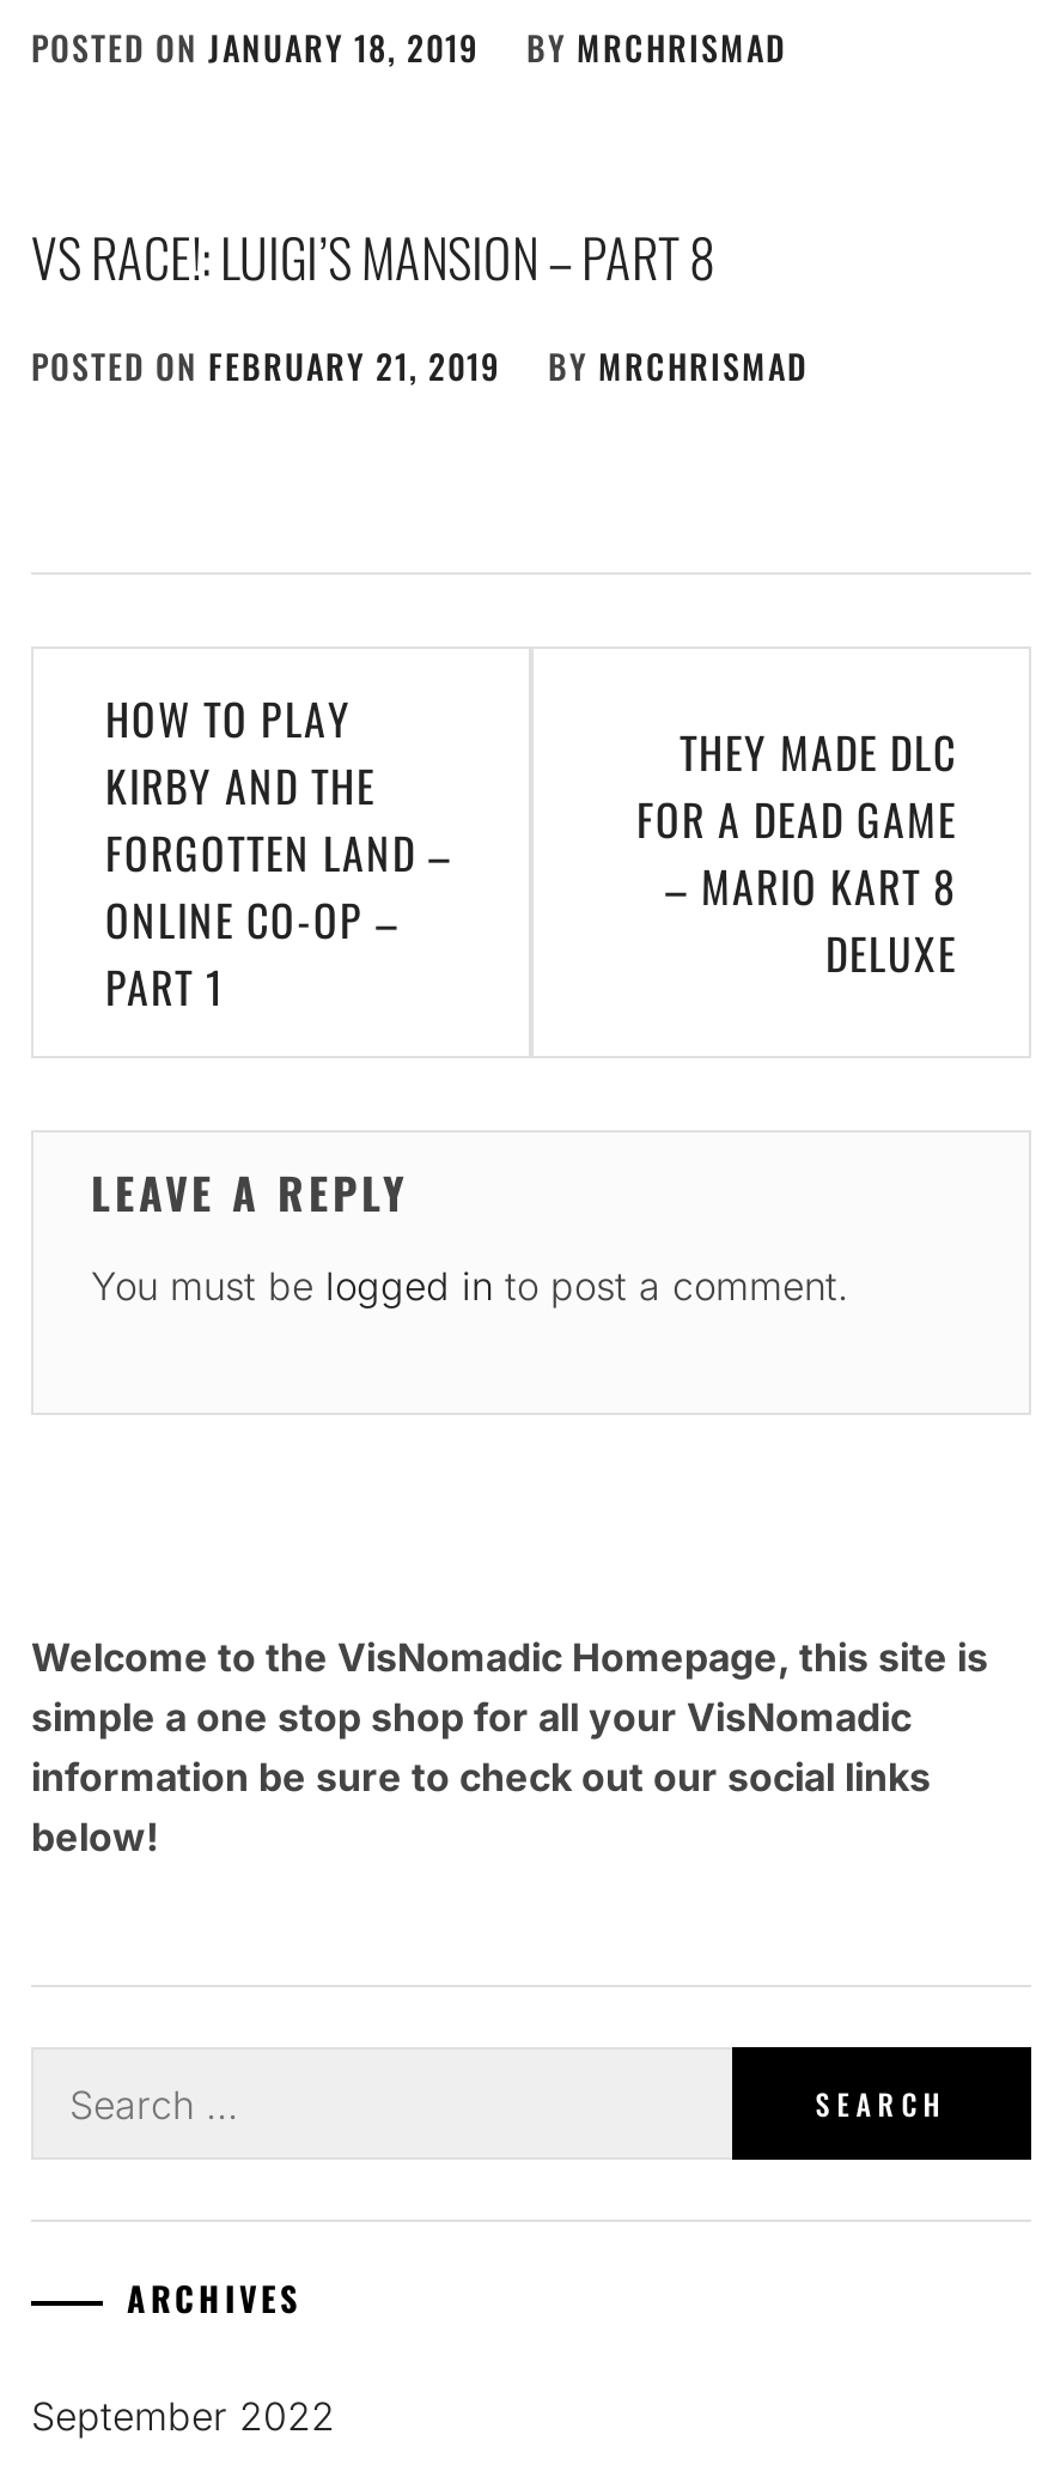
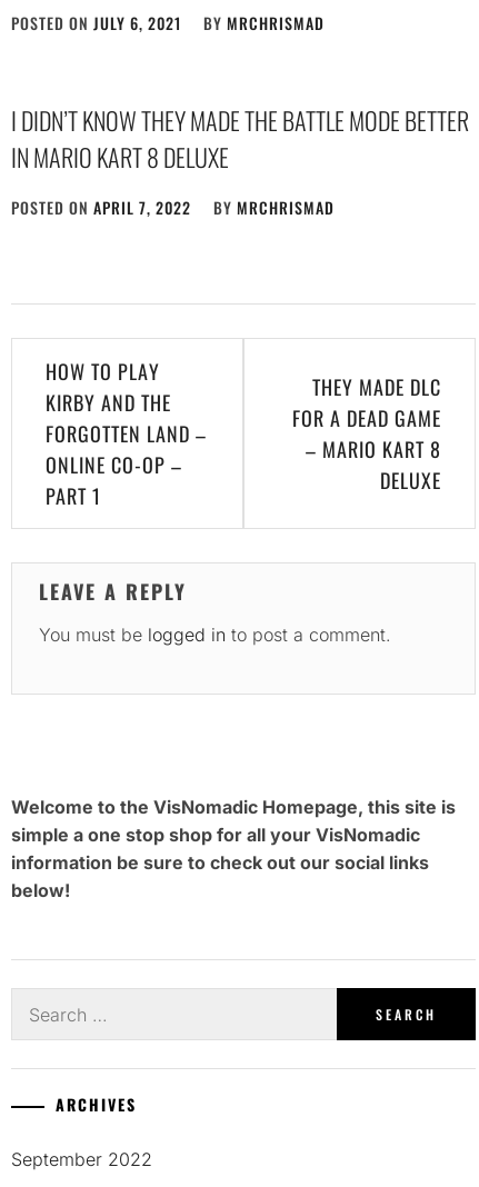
[31,22,479,72] POSTED ON JANUARY 18, 2019 -> [11,11,181,34] POSTED ON JULY 6, 2021
[31,218,715,295] VS RACE!: LUIGI’S MANSION – PART 8 -> [11,102,469,174] I DIDN’T KNOW THEY MADE THE BATTLE MODE BETTER | IN MARIO KART 8 DELUXE
[31,340,500,390] POSTED ON FEBRUARY 21, 2019 -> [11,196,191,219] POSTED ON APRIL 7, 2022

